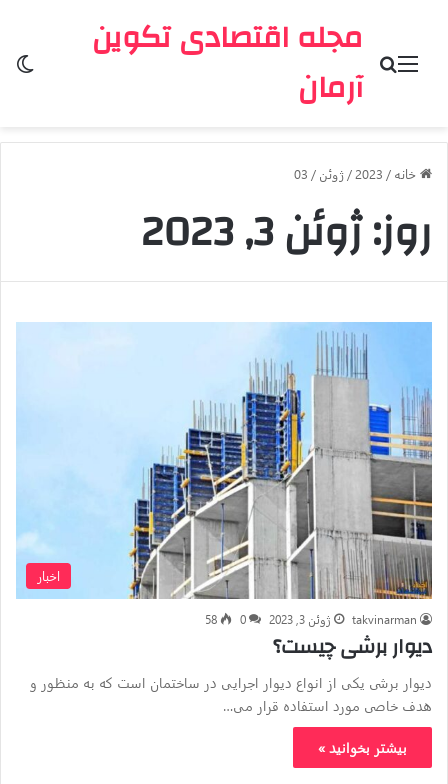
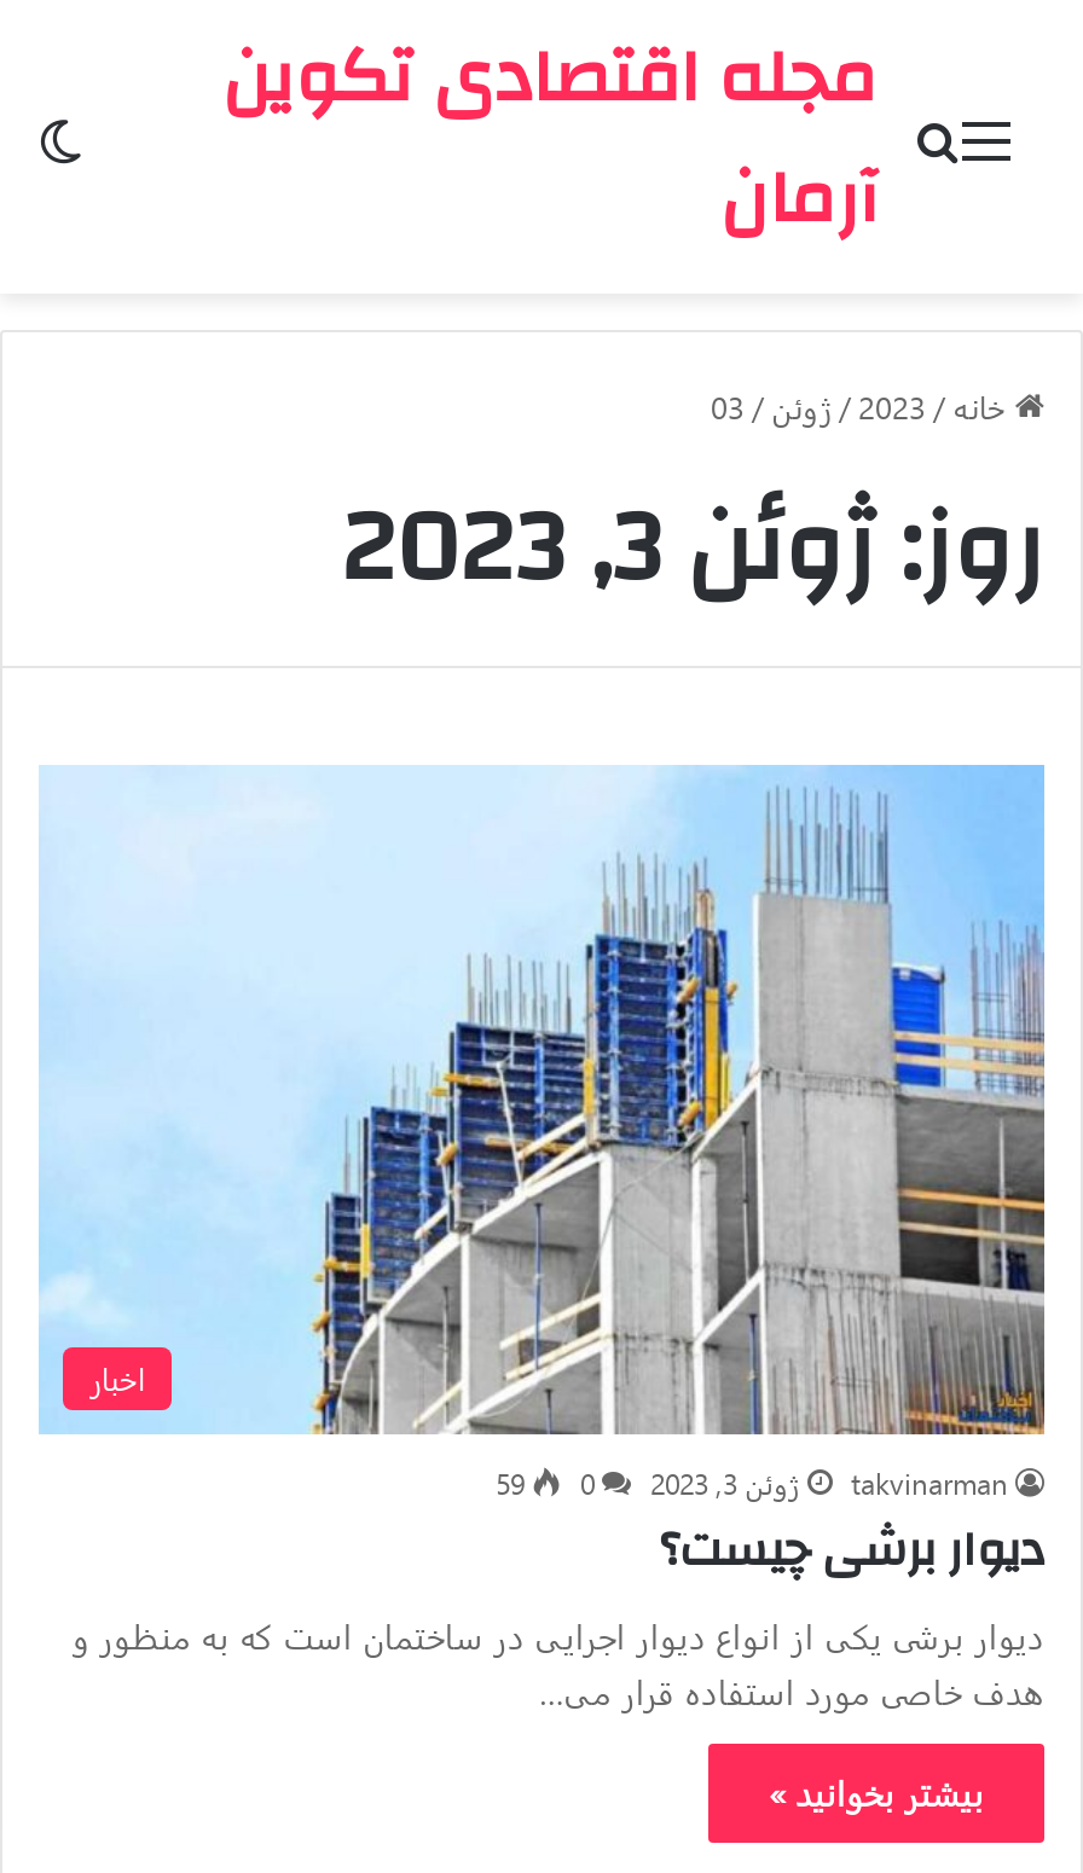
[205,611,246,627] 58 0 -> [496,1464,595,1503] 59 0

